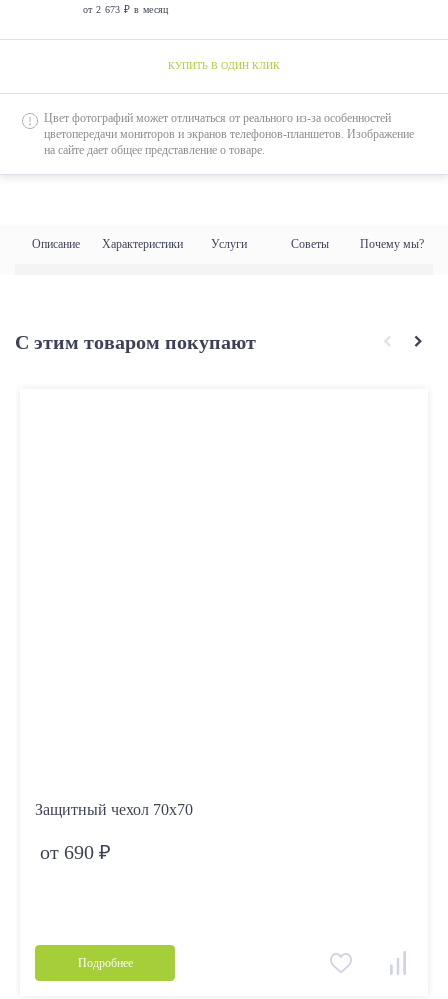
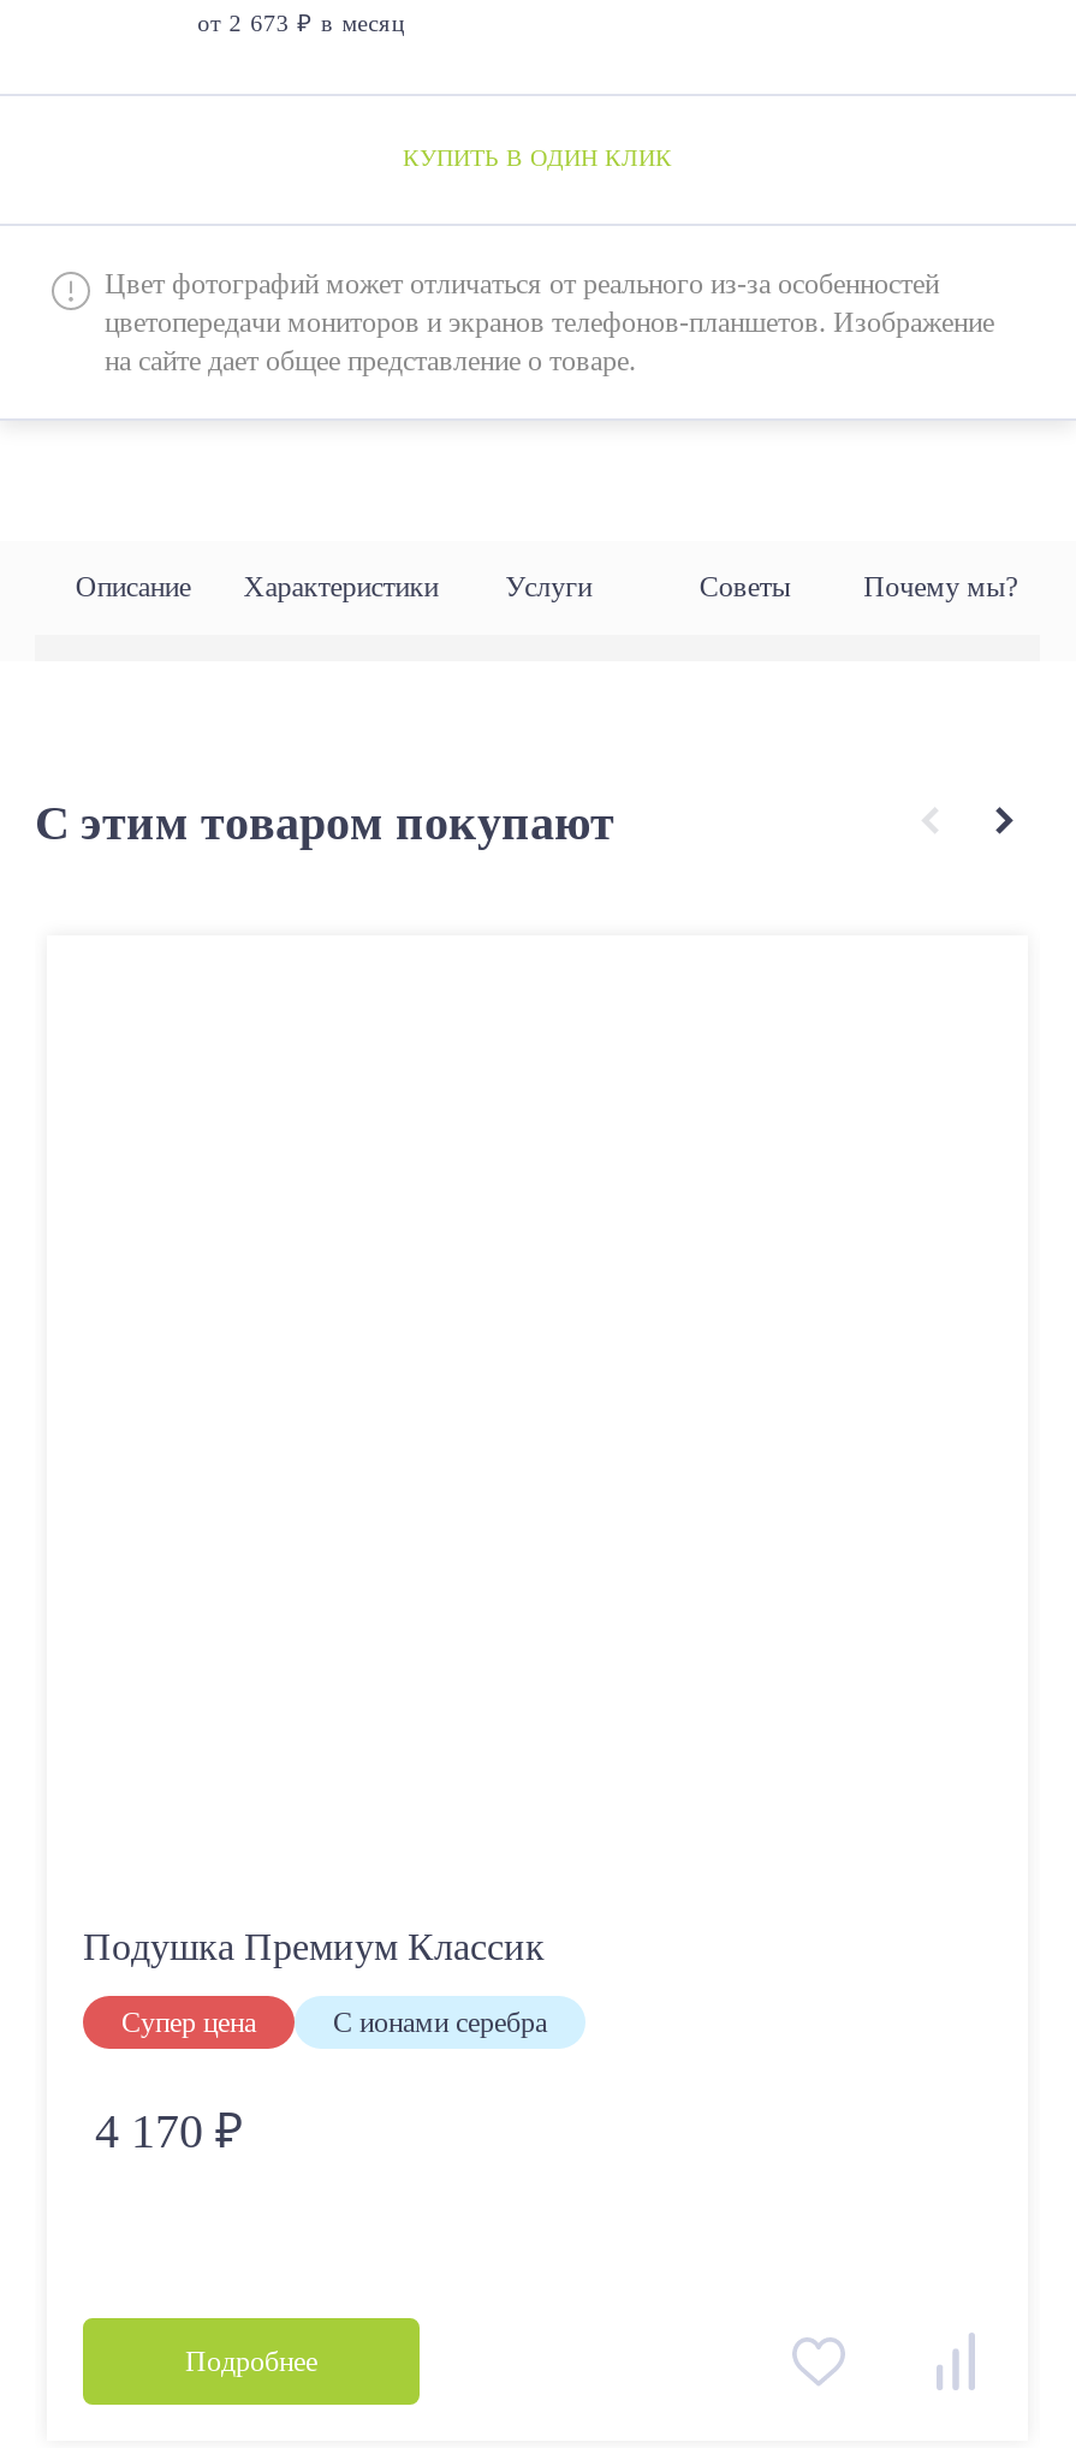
[35,801,193,863] Защитный чехол 70х70 | от 690 ₽ -> [83,1926,547,2157] Подушка Премиум Классик | Супер цена | С ионами серебра | 4 170 ₽

